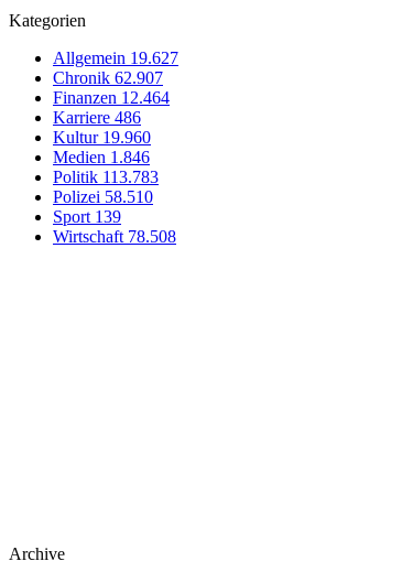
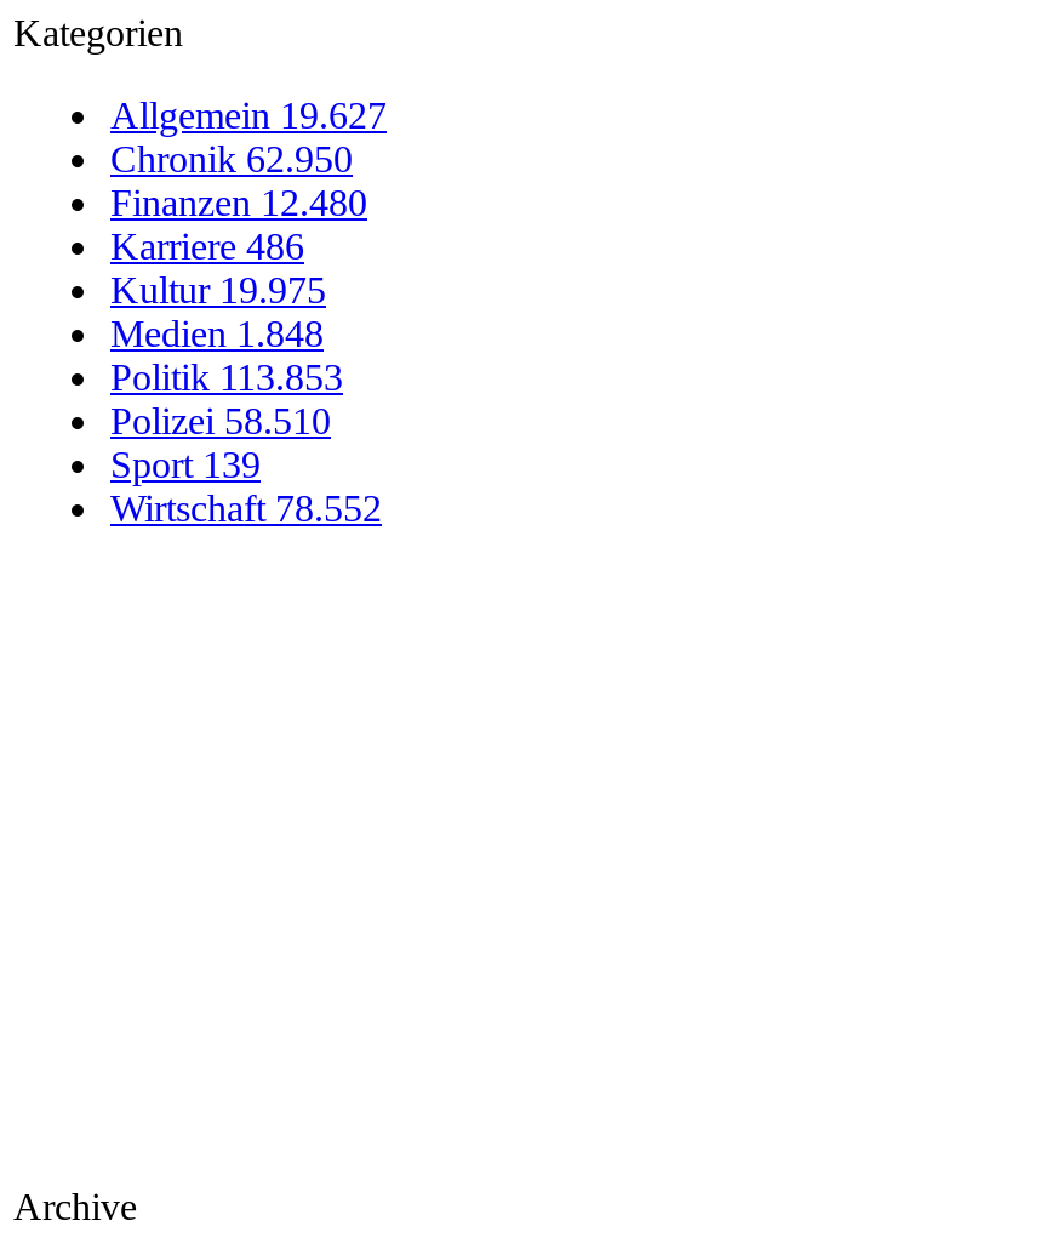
[53,68,163,87] Chronik 62.907 -> [110,138,353,179] Chronik 62.950
[53,88,170,107] Finanzen 12.464 -> [110,181,367,223] Finanzen 12.480
[53,128,151,146] Kultur 19.960 -> [110,269,326,310] Kultur 19.975
[53,147,150,166] Medien 1.846 -> [110,312,324,354] Medien 1.848
[53,167,159,186] Politik 113.783 -> [110,356,343,397] Politik 113.853
[53,227,176,246] Wirtschaft 78.508 -> [110,487,382,528] Wirtschaft 78.552

